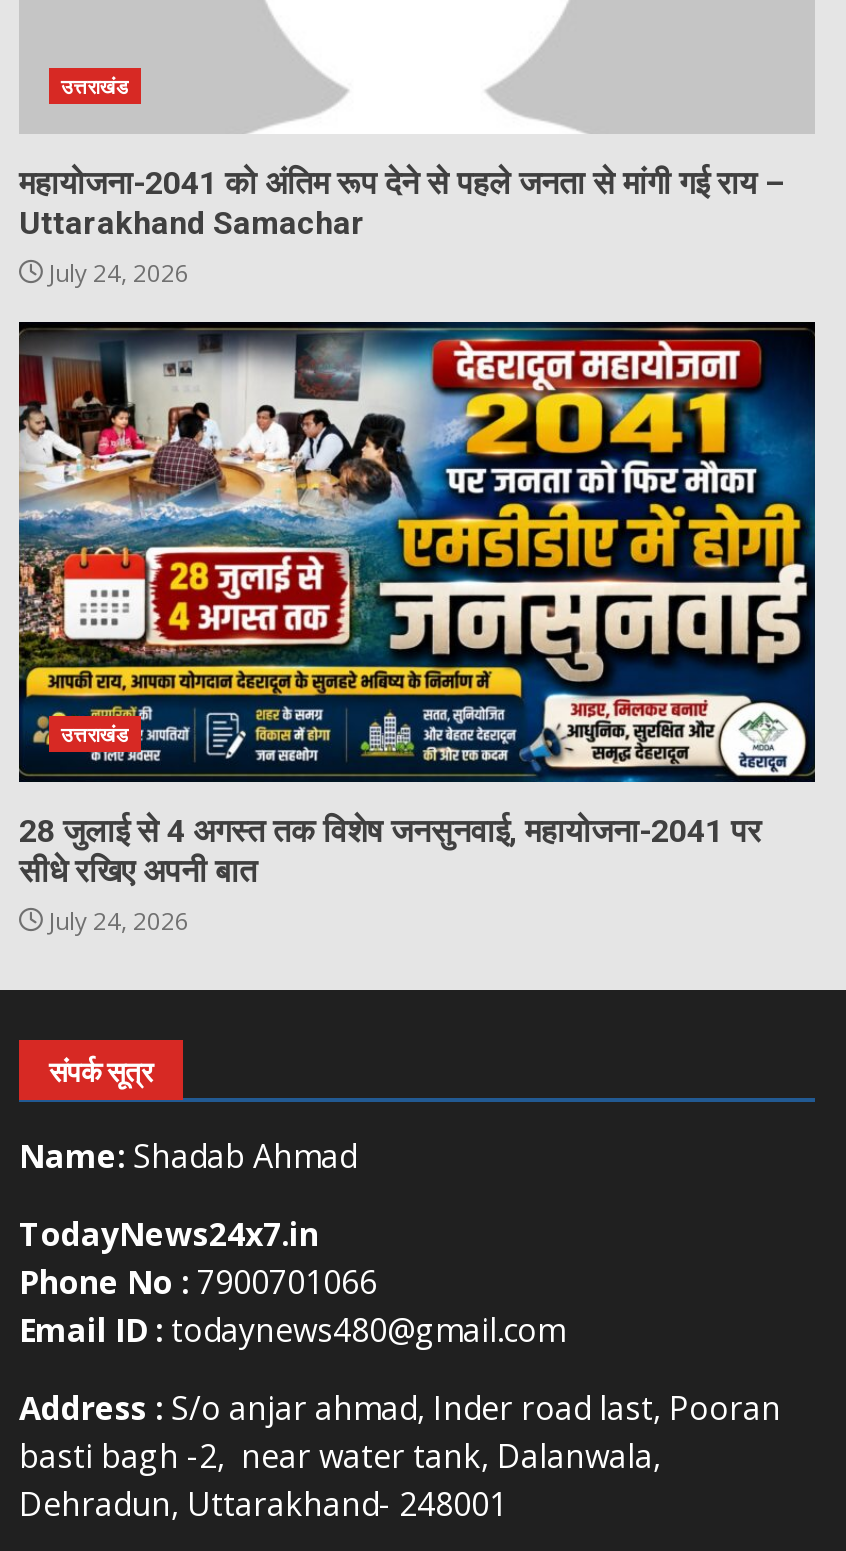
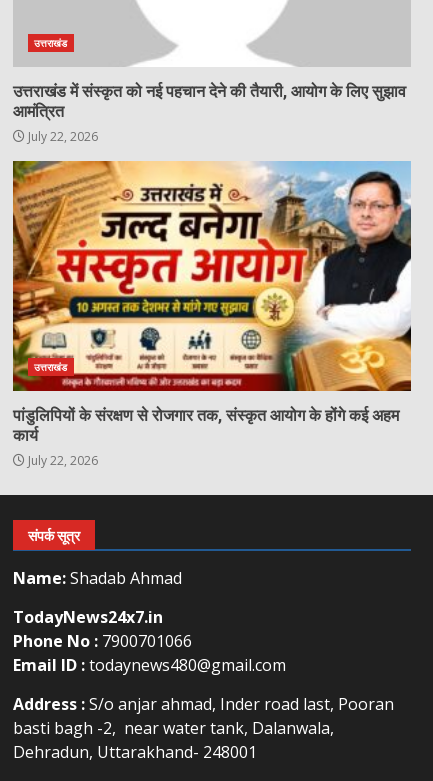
[19,164,785,290] महायोजना-2041 को अंतिम रूप देने से पहले जनता से मांगी गई राय – | Uttarakhand Samachar | July 24, 2026 -> [13,82,406,145] उत्तराखंड में संस्कृत को नई पहचान देने की तैयारी, आयोग के लिए सुझाव | आमंत्रित | July 22, 2026
[17,320,817,938] [image] | 28 जुलाई से 4 अगस्त तक विशेष जनसुनवाई, महायोजना-2041 पर | सीधे रखिए अपनी बात | July 24, 2026 -> [12,160,412,469] [image] | पांडुलिपियों के संरक्षण से रोजगार तक, संस्कृत आयोग के होंगे कई अहम | कार्य | July 22, 2026

